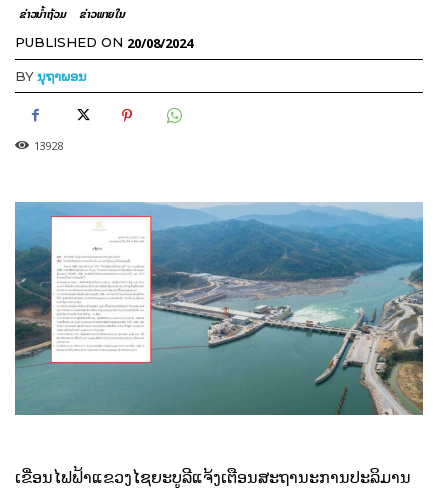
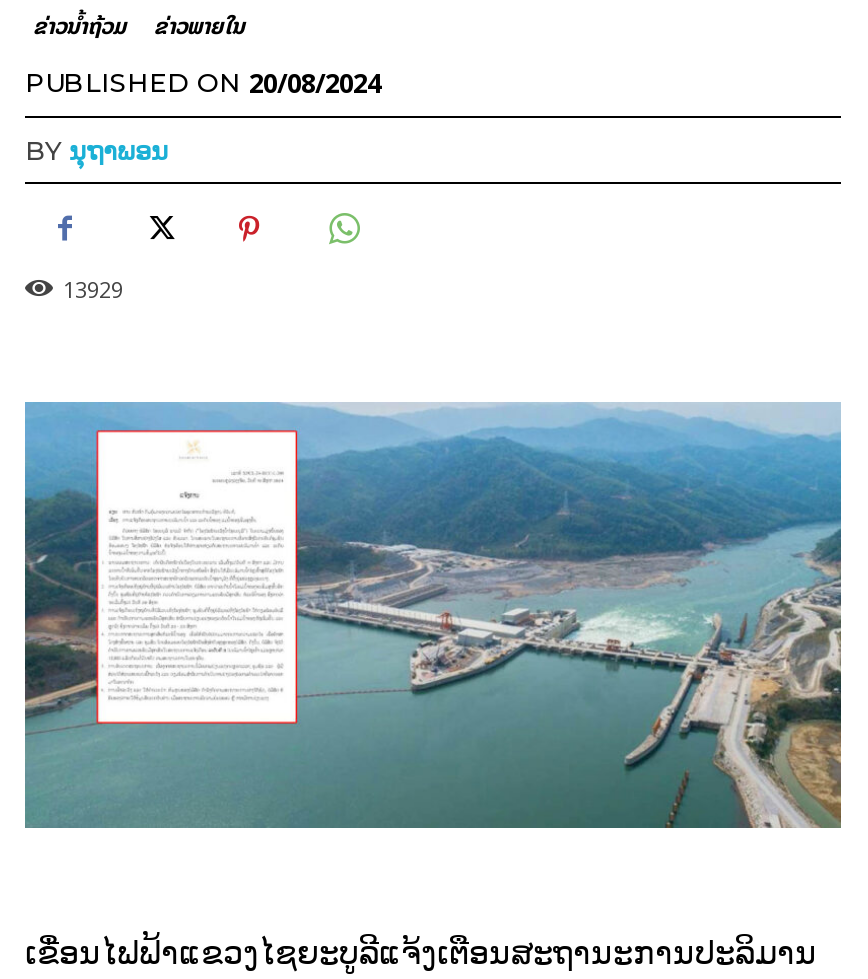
[34,138,64,153] 13928 -> [63,274,123,304] 13929

